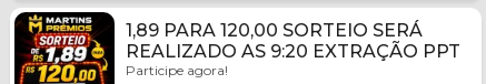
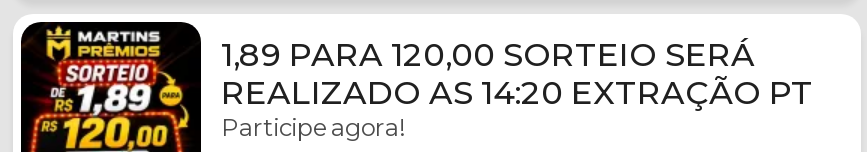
[126,40,460,61] REALIZADO AS 9:20 EXTRAÇÃO PPT -> [221,73,813,111] REALIZADO AS 14:20 EXTRAÇÃO PT

